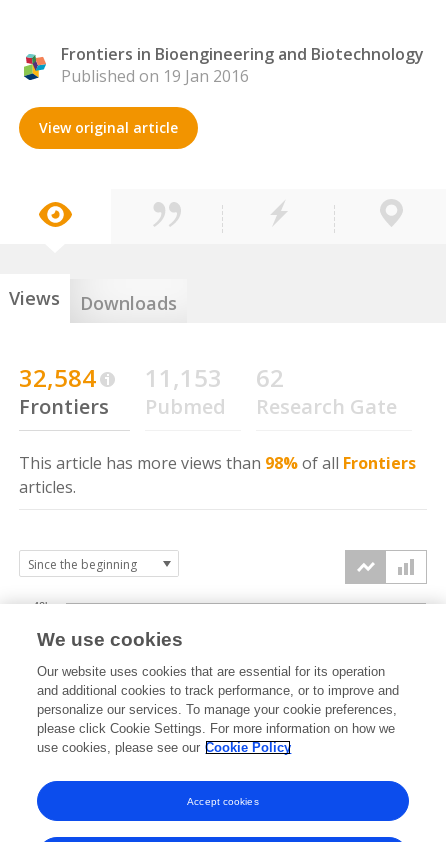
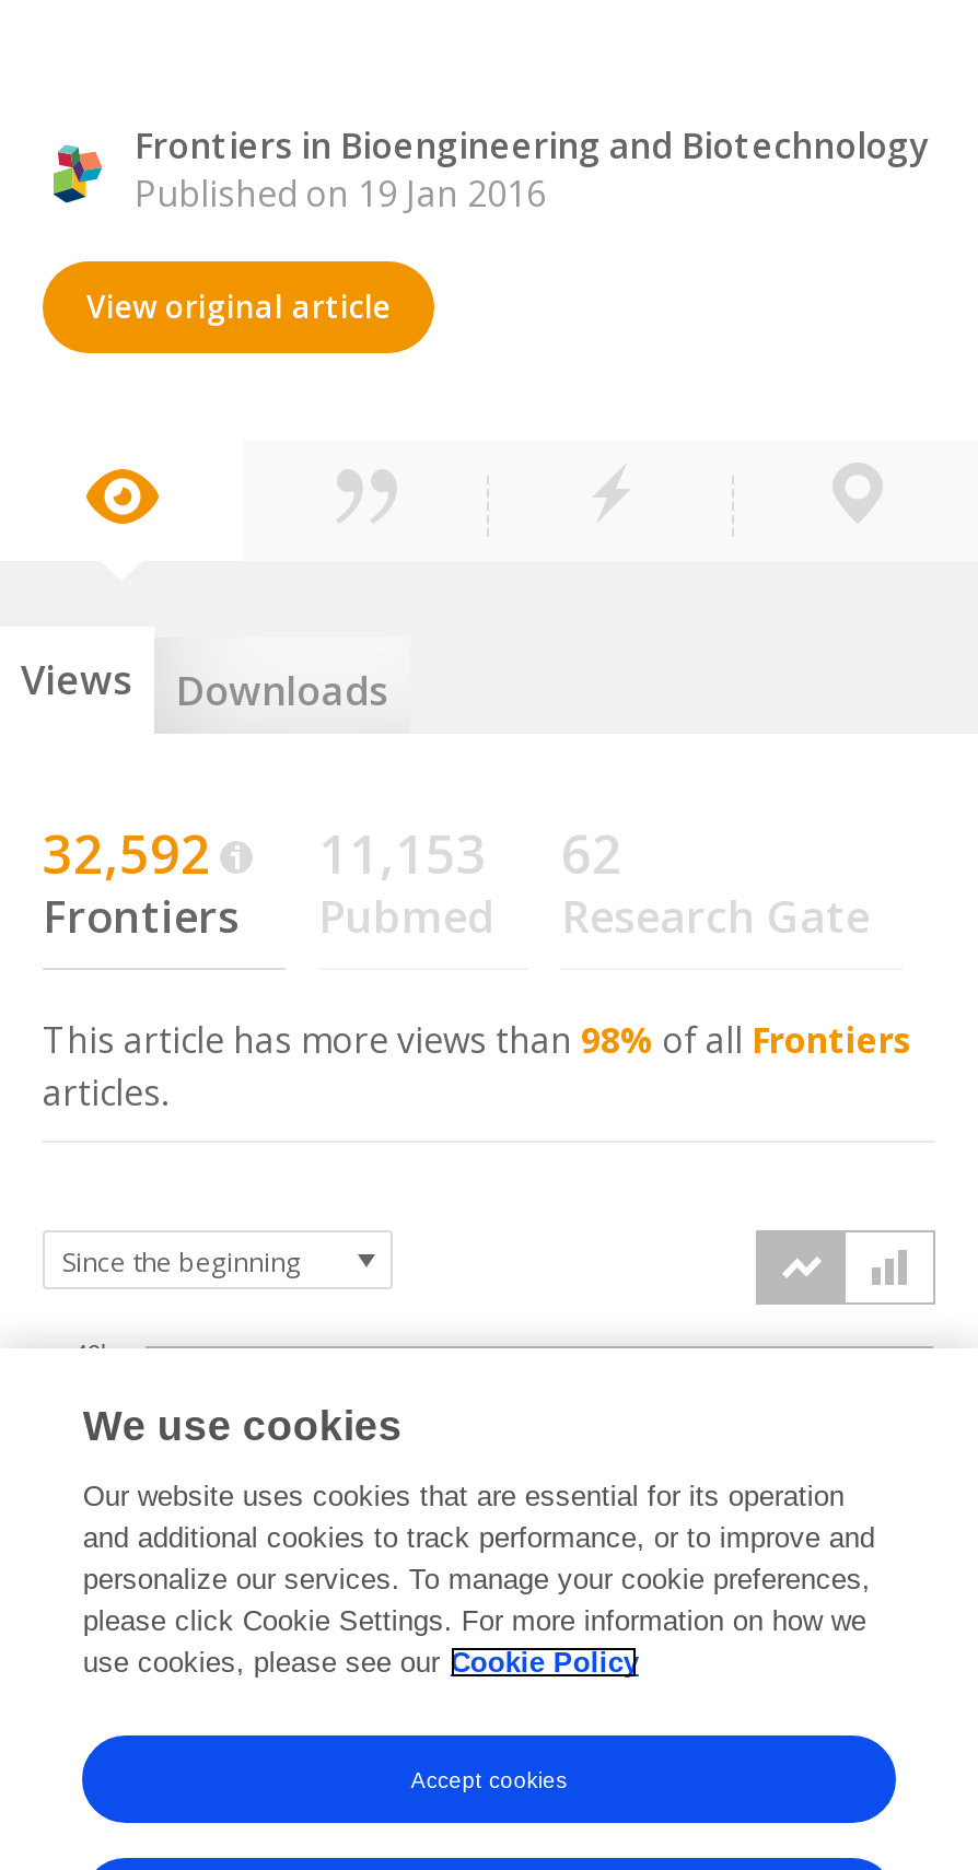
[19,361,96,394] 32,584 -> [43,817,211,889] 32,592

